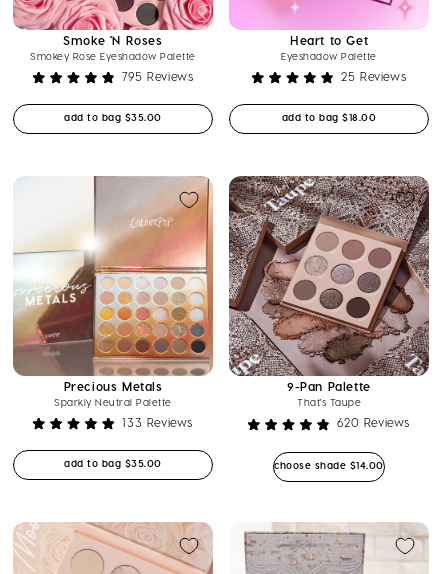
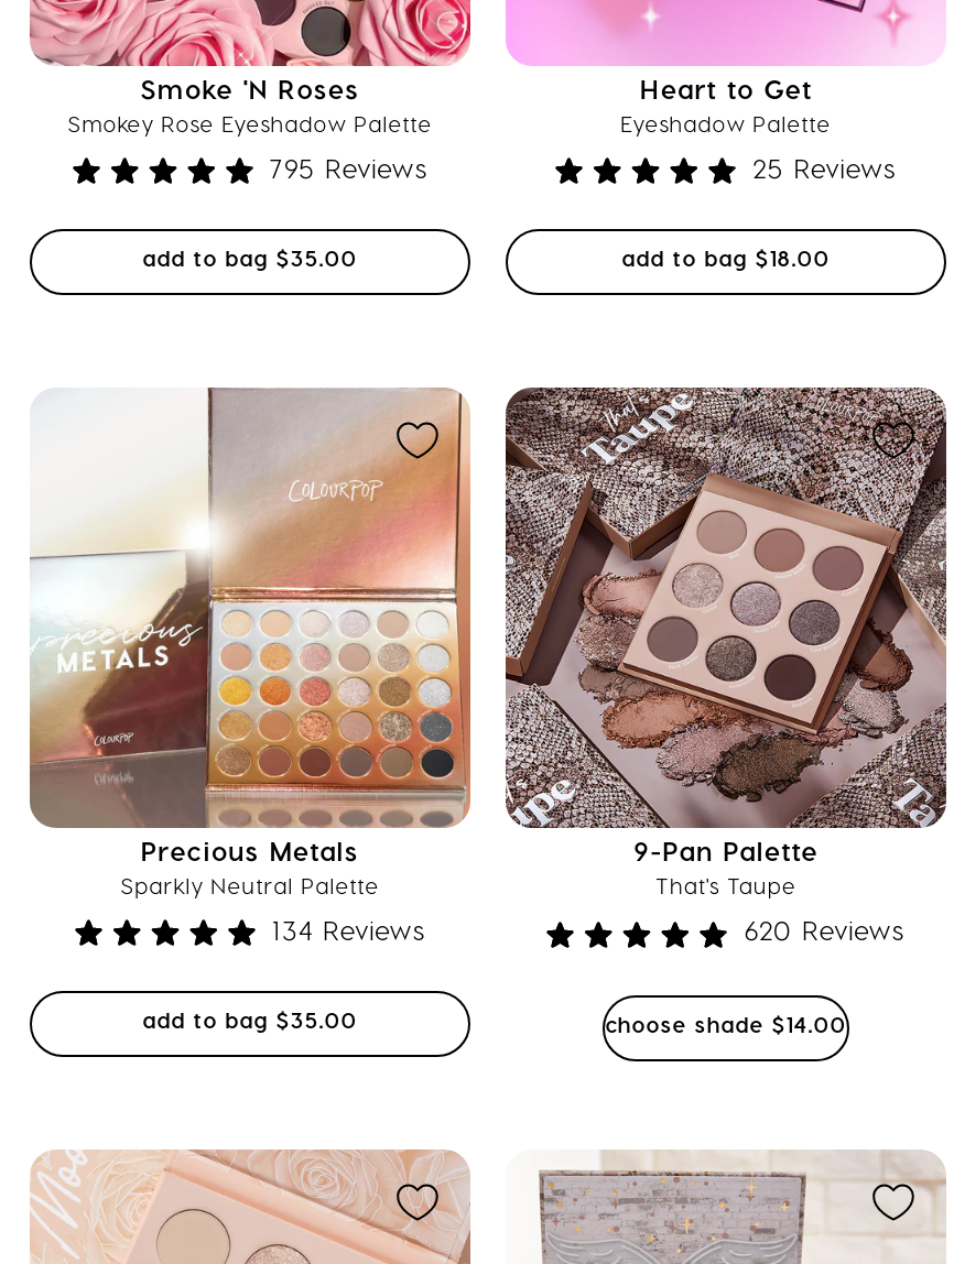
[122,415,193,429] 133 Reviews -> [272,913,425,944] 134 Reviews

